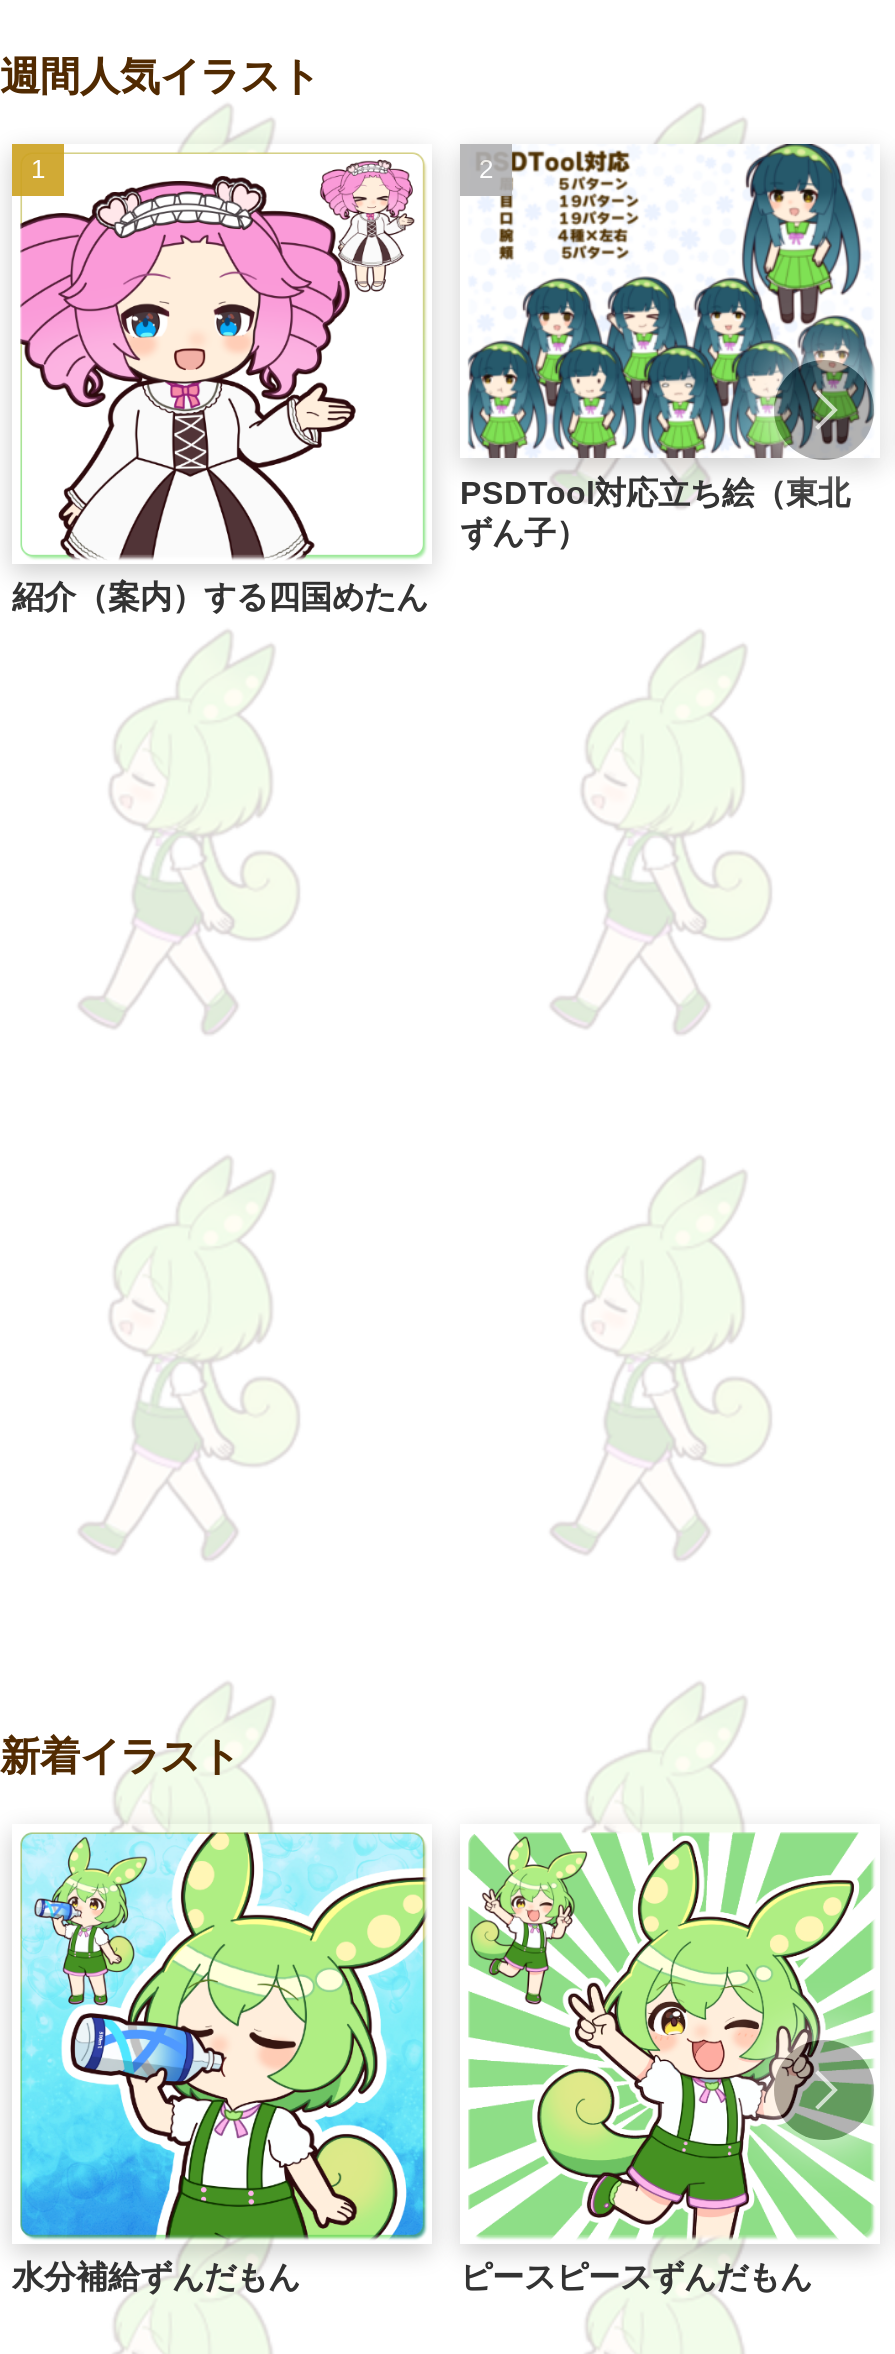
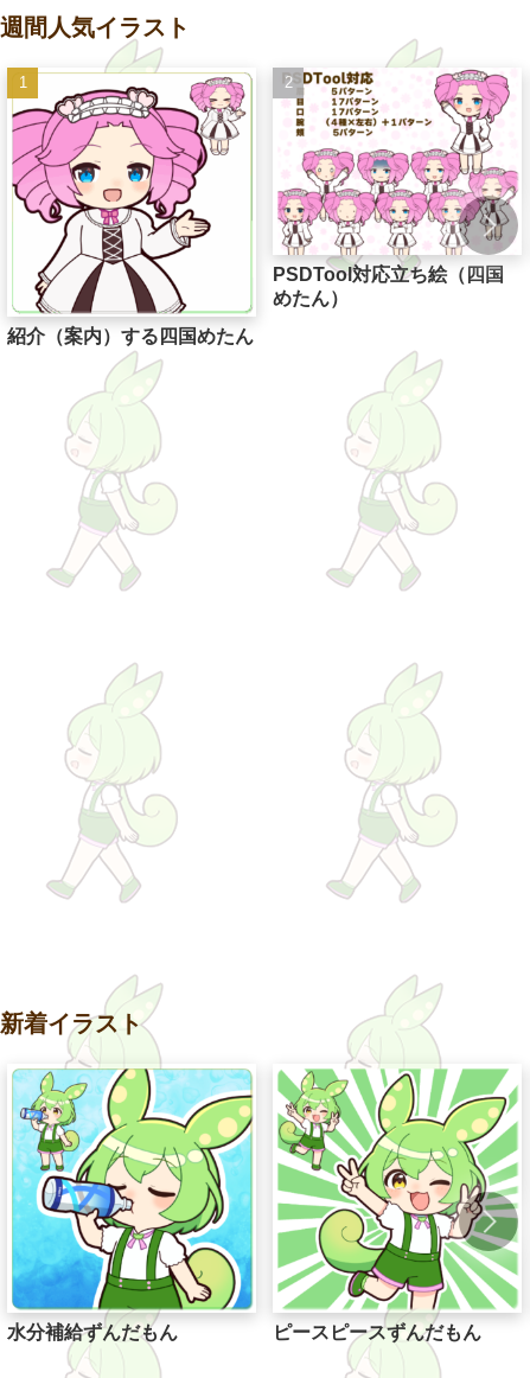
[460,142,876,550] [image] | PSDTool対応立ち絵（東北 | ずん子） -> [273,68,519,308] [image] | PSDTool対応立ち絵（四国 | めたん）

